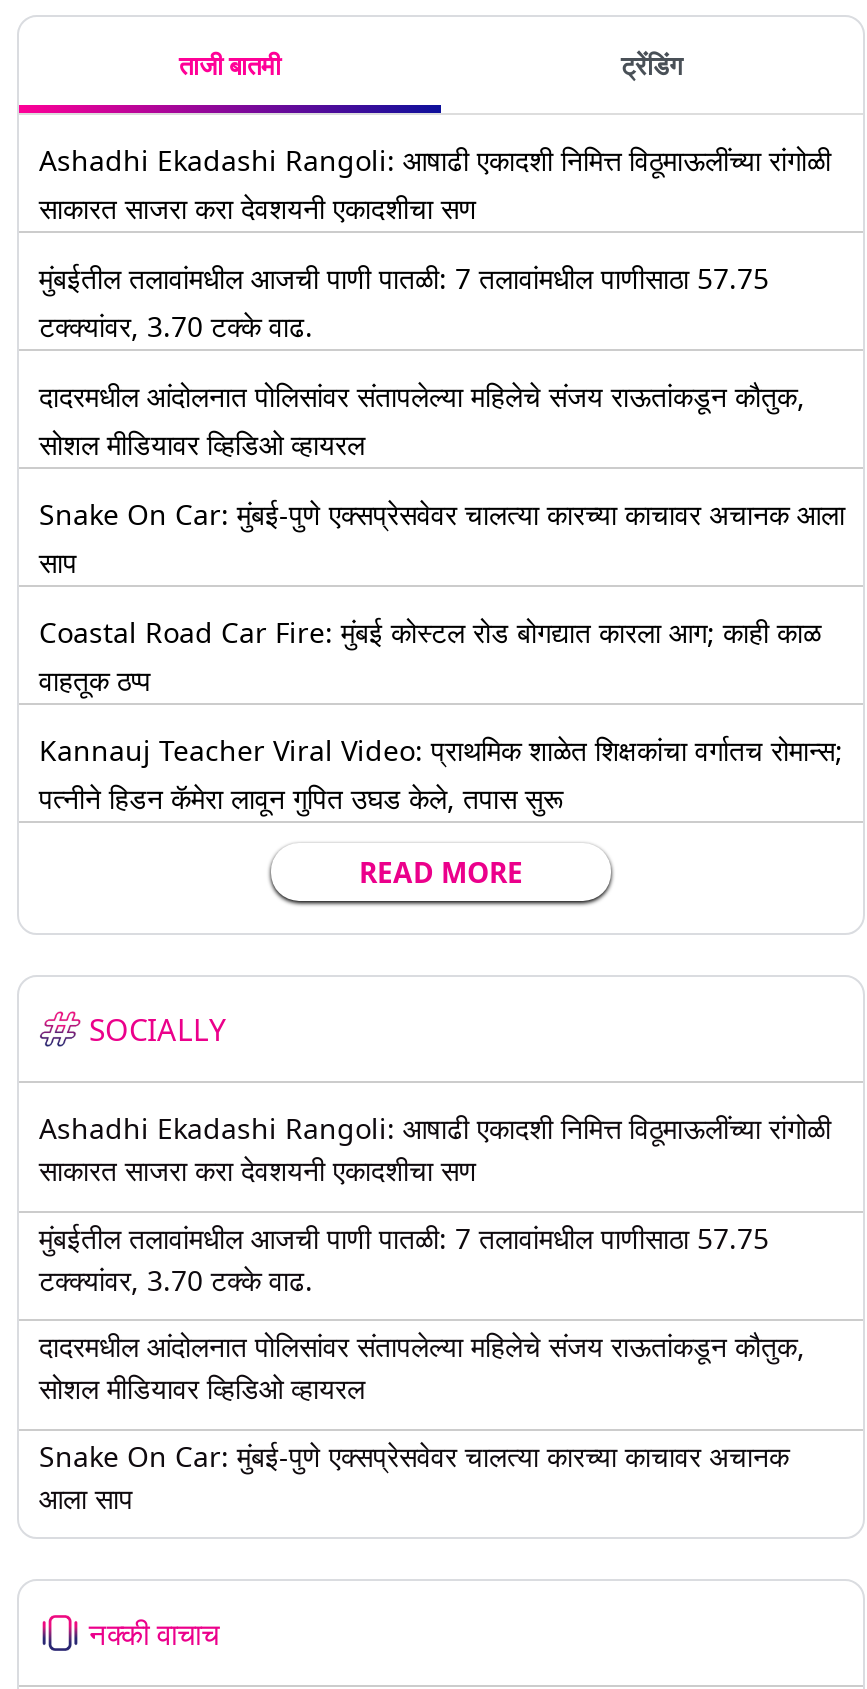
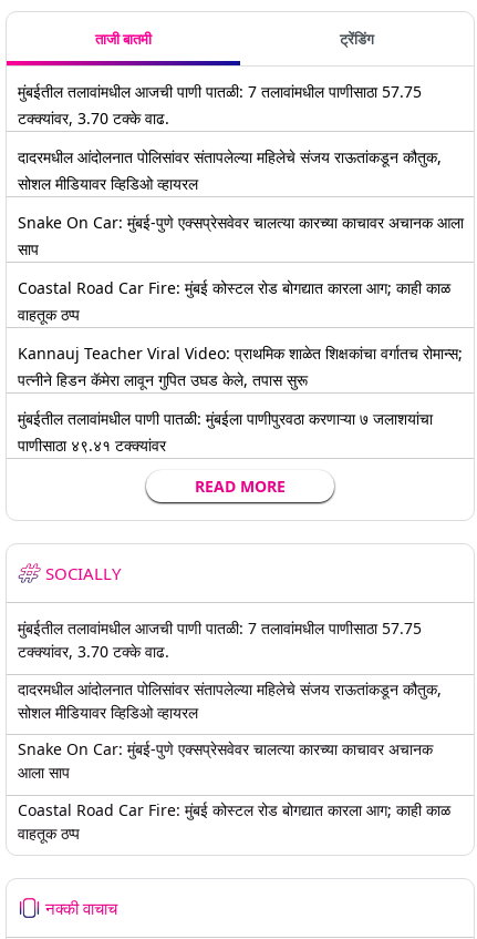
[39,141,831,227] Ashadhi Ekadashi Rangoli: आषाढी एकादशी निमित्त विठूमाऊलींच्या रांगोळी | साकारत साजरा करा देवशयनी एकादशीचा सण -> none
moved [39,259,845,817] -> [18,81,464,390]: मुंबईतील तलावांमधील आजची पाणी पातळी: 7 तलावांमधील पाणीसाठा 57.75 | टक्क्यांवर, 3.70 टक्के वाढ. | दादरमधील आंदोलनात पोलिसांवर संतापलेल्या महिलेचे संजय राऊतांकडून कौतुक, | ... | Kannauj Teacher Viral Video: प्राथमिक शाळेत शिक्षकांचा वर्गातच रोमान्स; | पत्नीने हिडन कॅमेरा लावून गुपित उघड केले, तपास सुरू
none -> [18,408,433,456] मुंबईतील तलावांमधील पाणी पातळी: मुंबईला पाणीपुरवठा करणाऱ्या ७ जलाशयांचा | पाणीसाठा ४९.४१ टक्क्यांवर
[39,1109,831,1189] Ashadhi Ekadashi Rangoli: आषाढी एकादशी निमित्त विठूमाऊलींच्या रांगोळी | साकारत साजरा करा देवशयनी एकादशीचा सण -> none
moved [39,1218,805,1516] -> [18,618,442,783]: मुंबईतील तलावांमधील आजची पाणी पातळी: 7 तलावांमधील पाणीसाठा 57.75 | टक्क्यांवर, 3.70 टक्के वाढ. | दादरमधील आंदोलनात पोलिसांवर संतापलेल्या महिलेचे संजय राऊतांकडून कौतुक, | सोशल मीडियावर व्हिडिओ व्हायरल | Snake On Car: मुंबई-पुणे एक्सप्रेसवेवर चालत्या कारच्या काचावर अचानक | आला साप
none -> [18,799,450,843] Coastal Road Car Fire: मुंबई कोस्टल रोड बोगद्यात कारला आग; काही काळ | वाहतूक ठप्प

